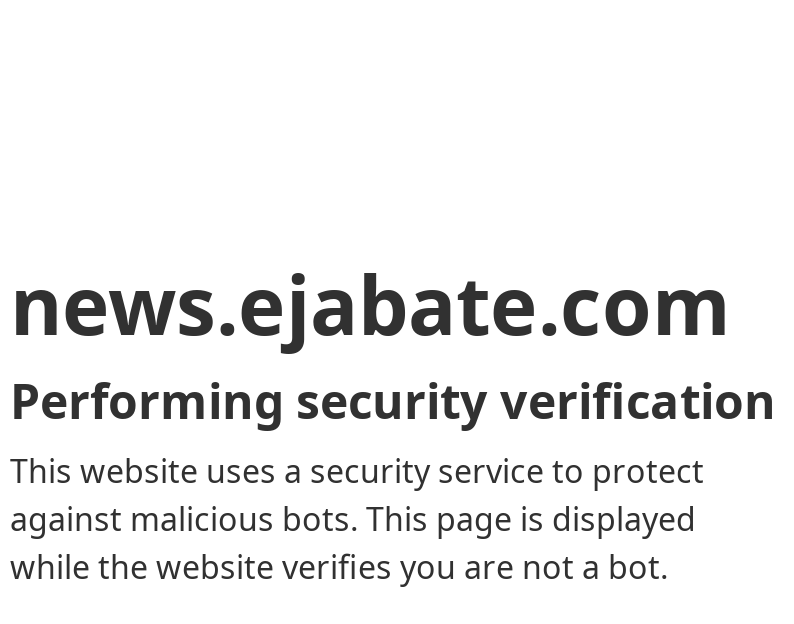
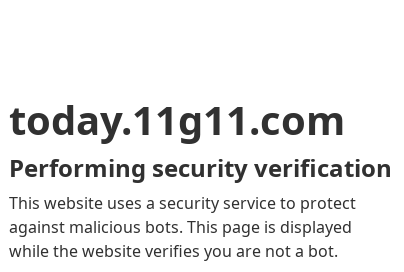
[10,249,730,359] news.ejabate.com -> [9,92,345,147] today.11g11.com

